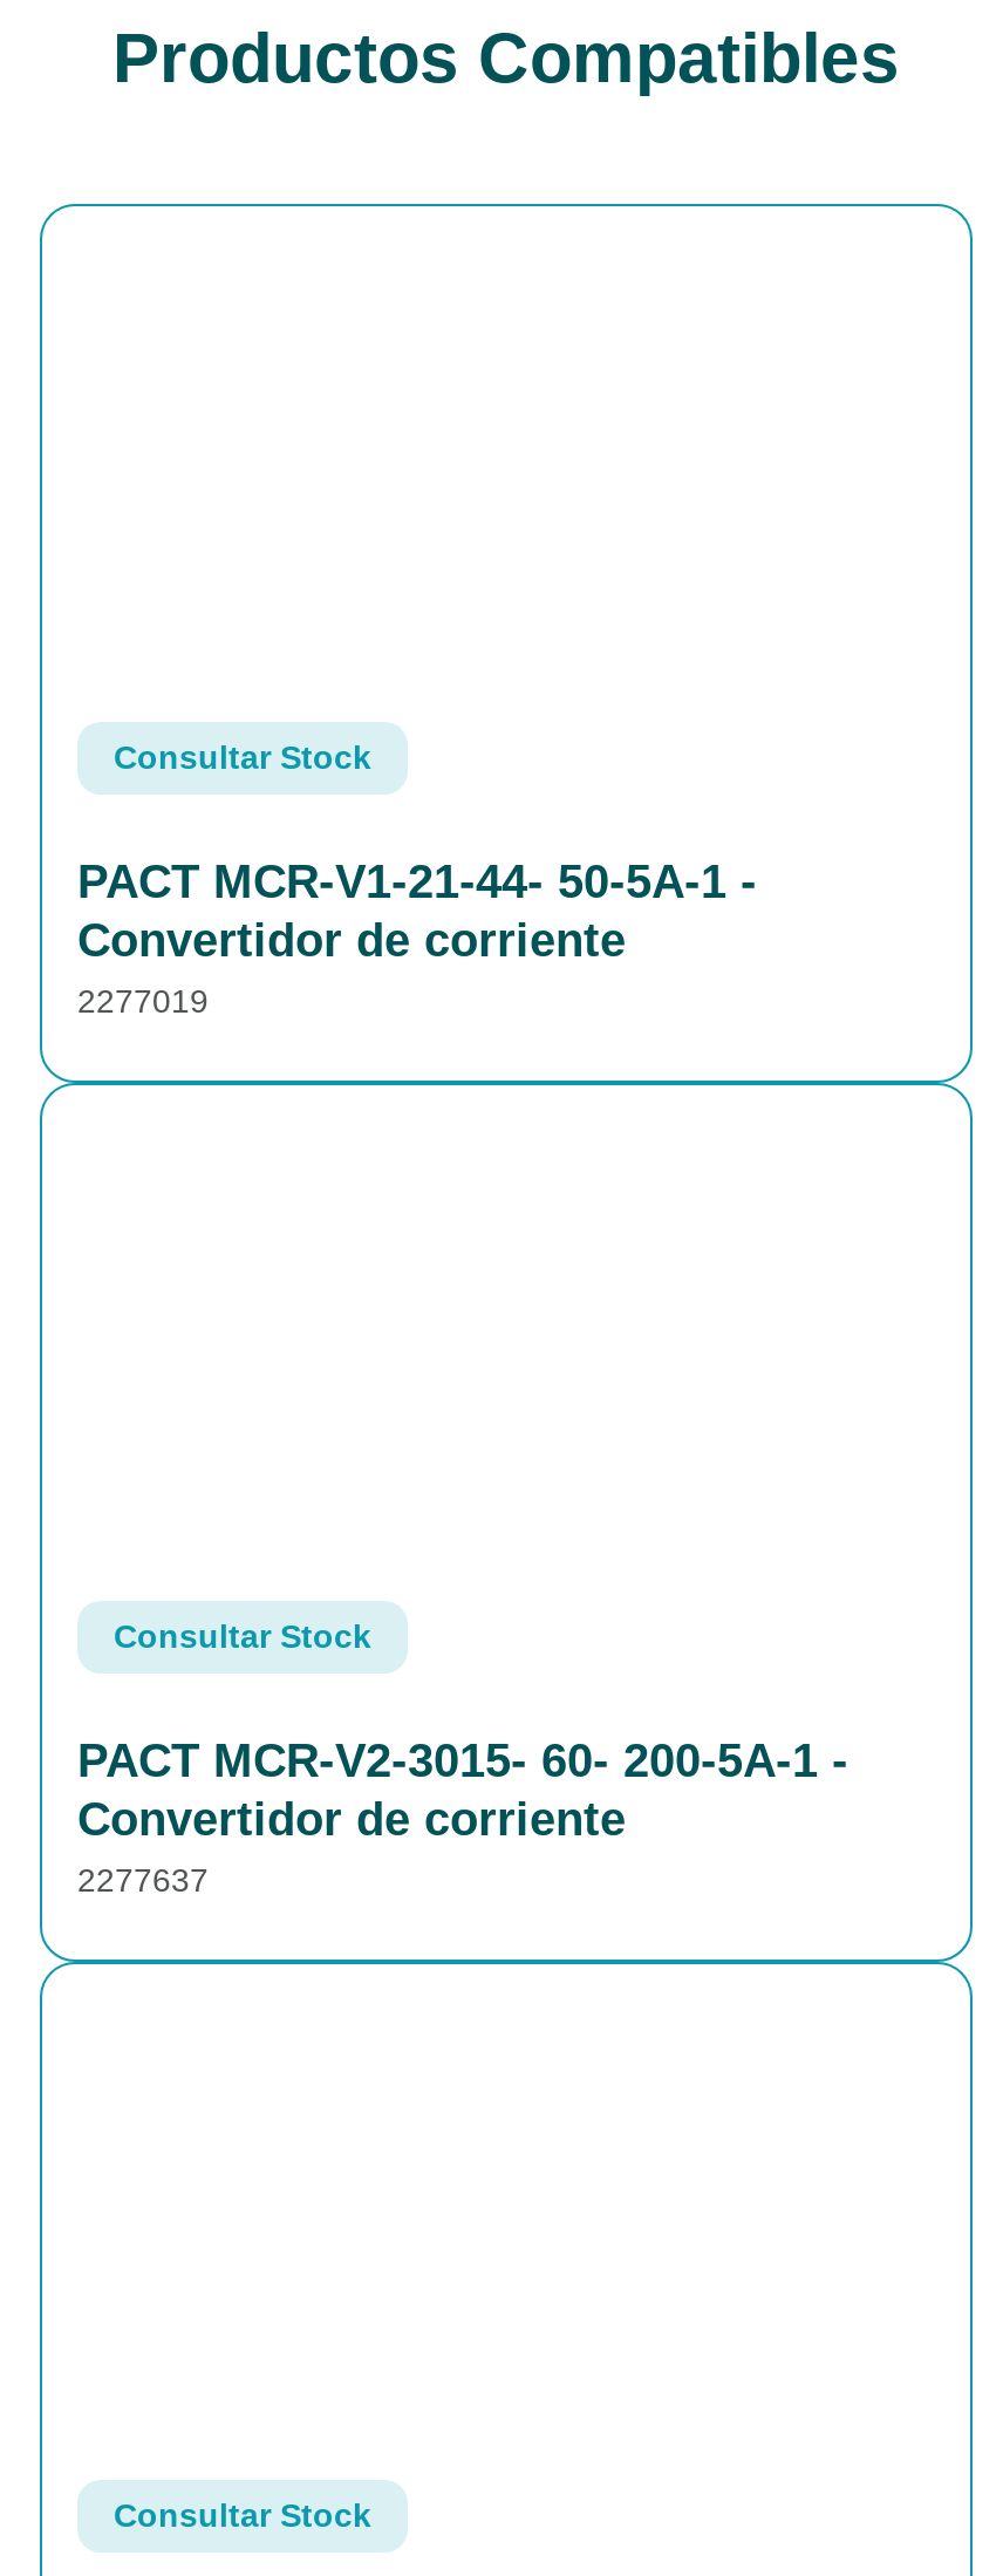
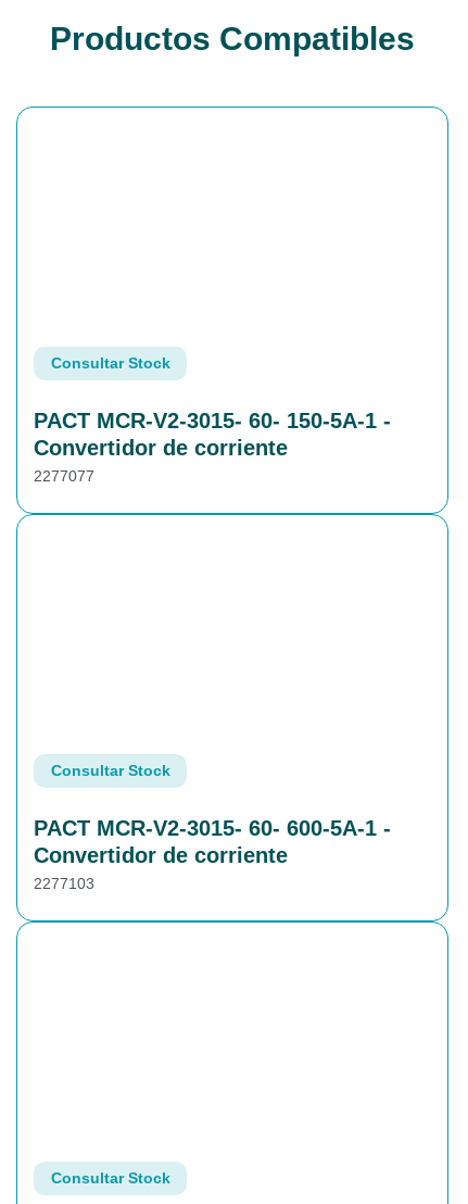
[77,855,757,907] PACT MCR-V1-21-44- 50-5A-1 - -> [34,408,391,432] PACT MCR-V2-3015- 60- 150-5A-1 -
[77,982,209,1019] 2277019 -> [34,467,94,484] 2277077
[77,1734,848,1786] PACT MCR-V2-3015- 60- 200-5A-1 - -> [34,816,391,840] PACT MCR-V2-3015- 60- 600-5A-1 -
[77,1861,209,1898] 2277637 -> [34,875,94,892] 2277103

